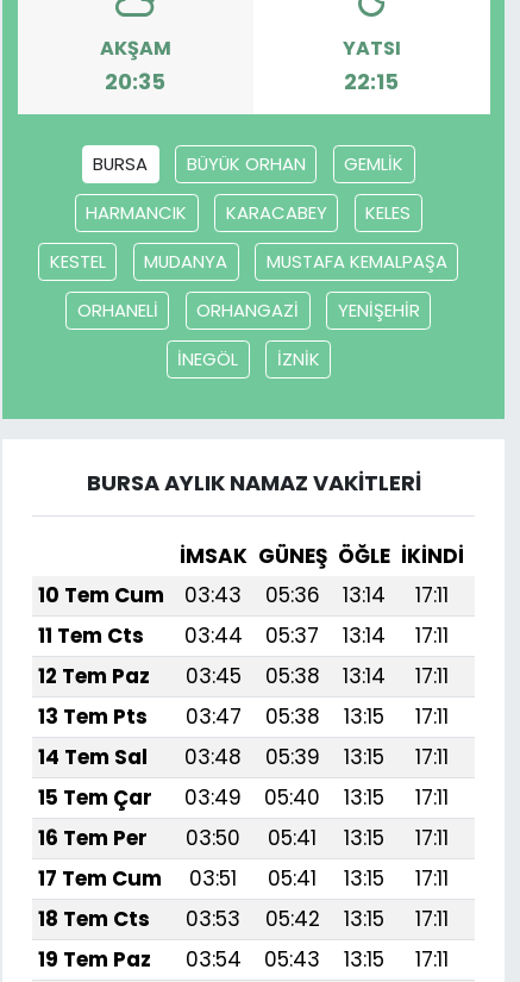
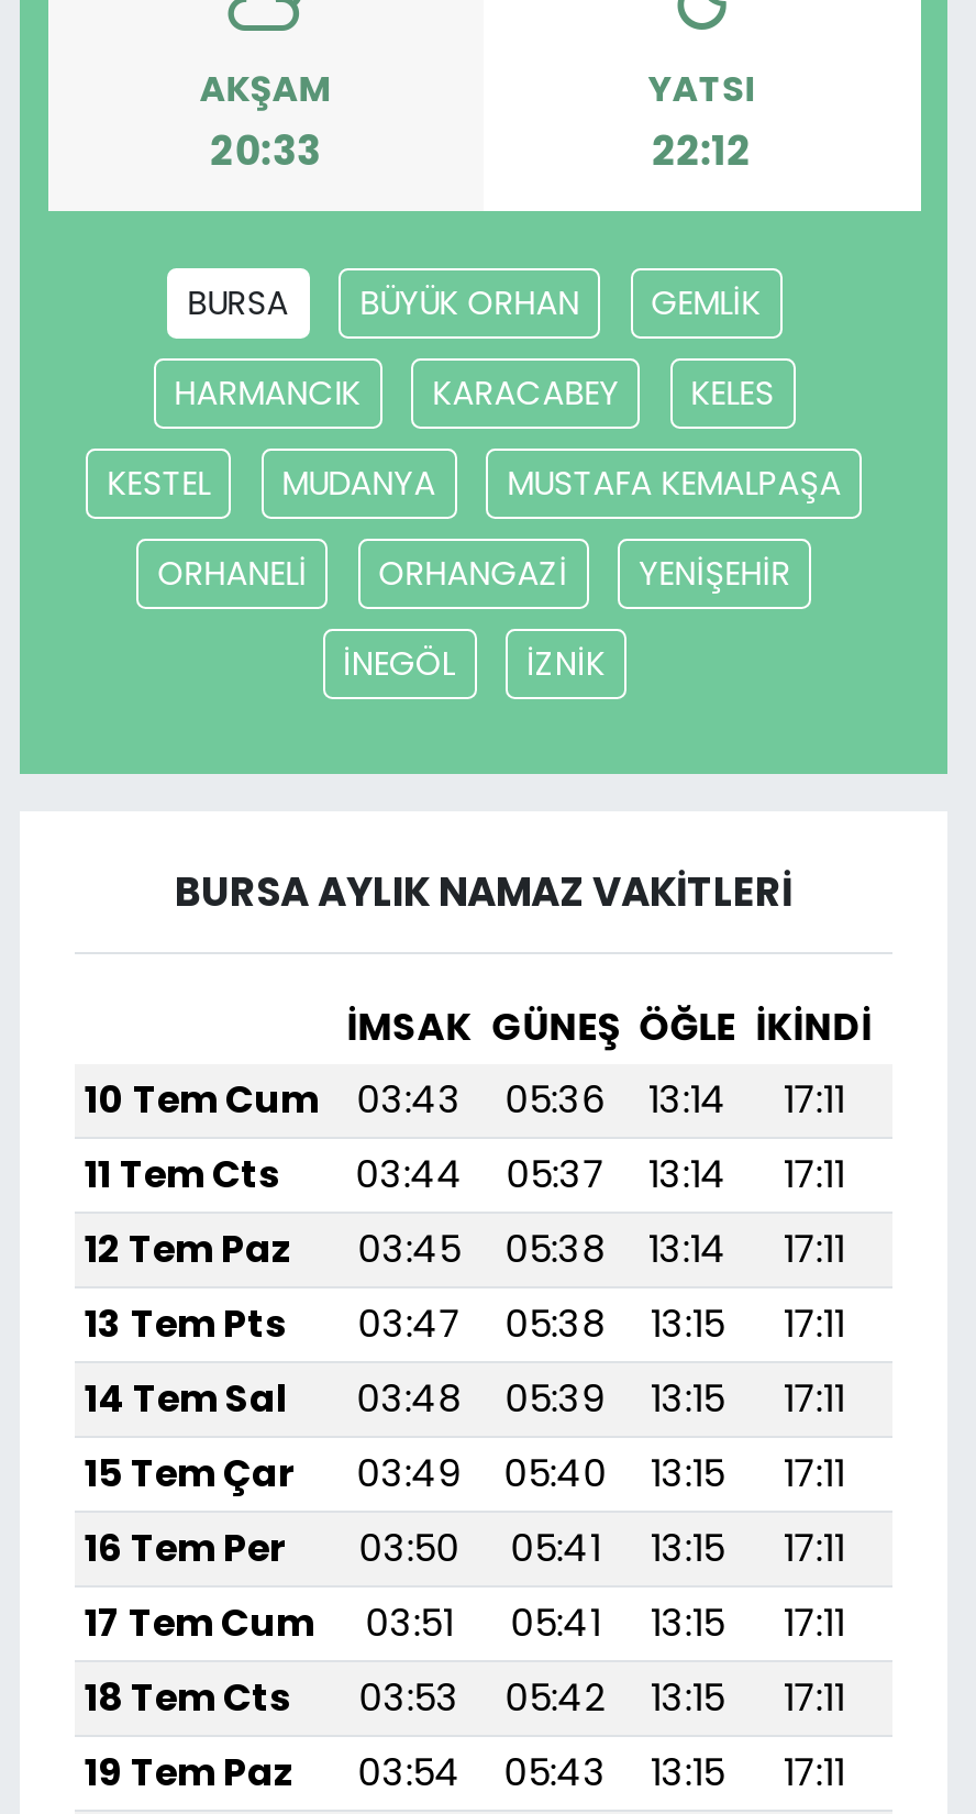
[105,67,166,96] 20:35 -> [211,123,320,178] 20:33
[344,67,399,96] 22:15 -> [652,123,751,178] 22:12

